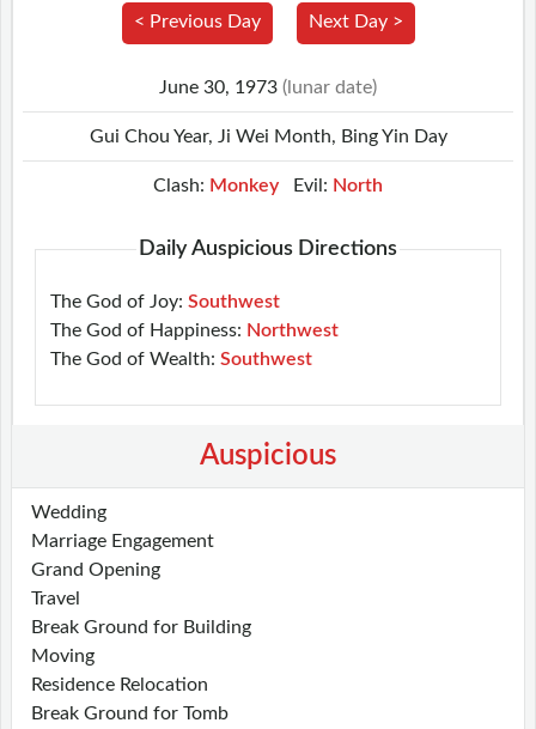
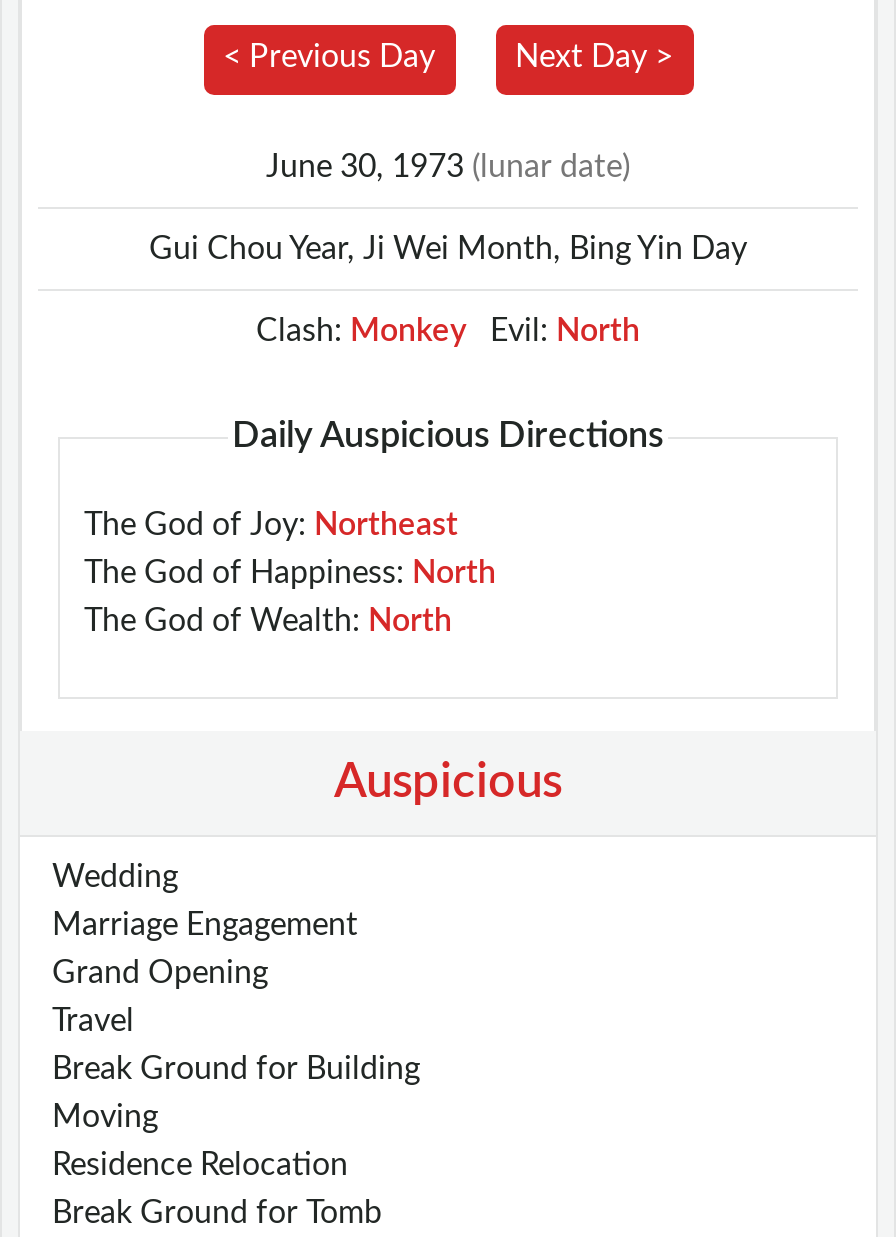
[50,292,280,311] The God of Joy: Southwest -> [84,508,458,540] The God of Joy: Northeast
[50,320,339,339] The God of Happiness: Northwest -> [84,556,496,588] The God of Happiness: North
[50,349,312,368] The God of Wealth: Southwest -> [84,604,452,636] The God of Wealth: North

